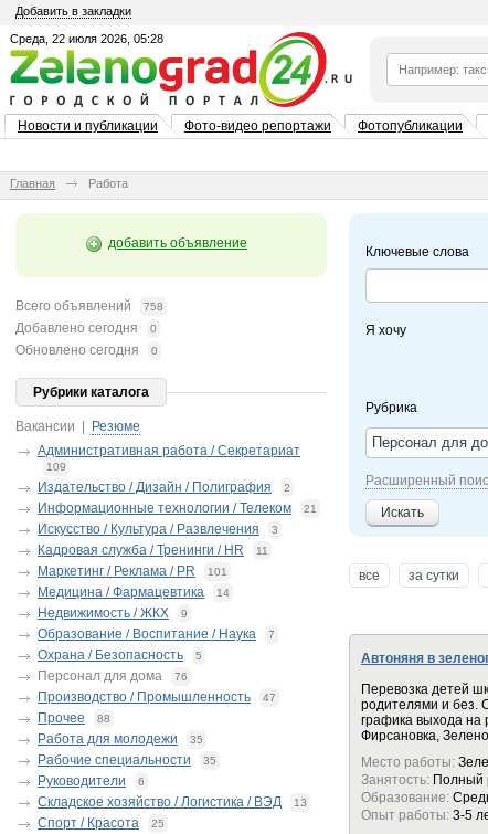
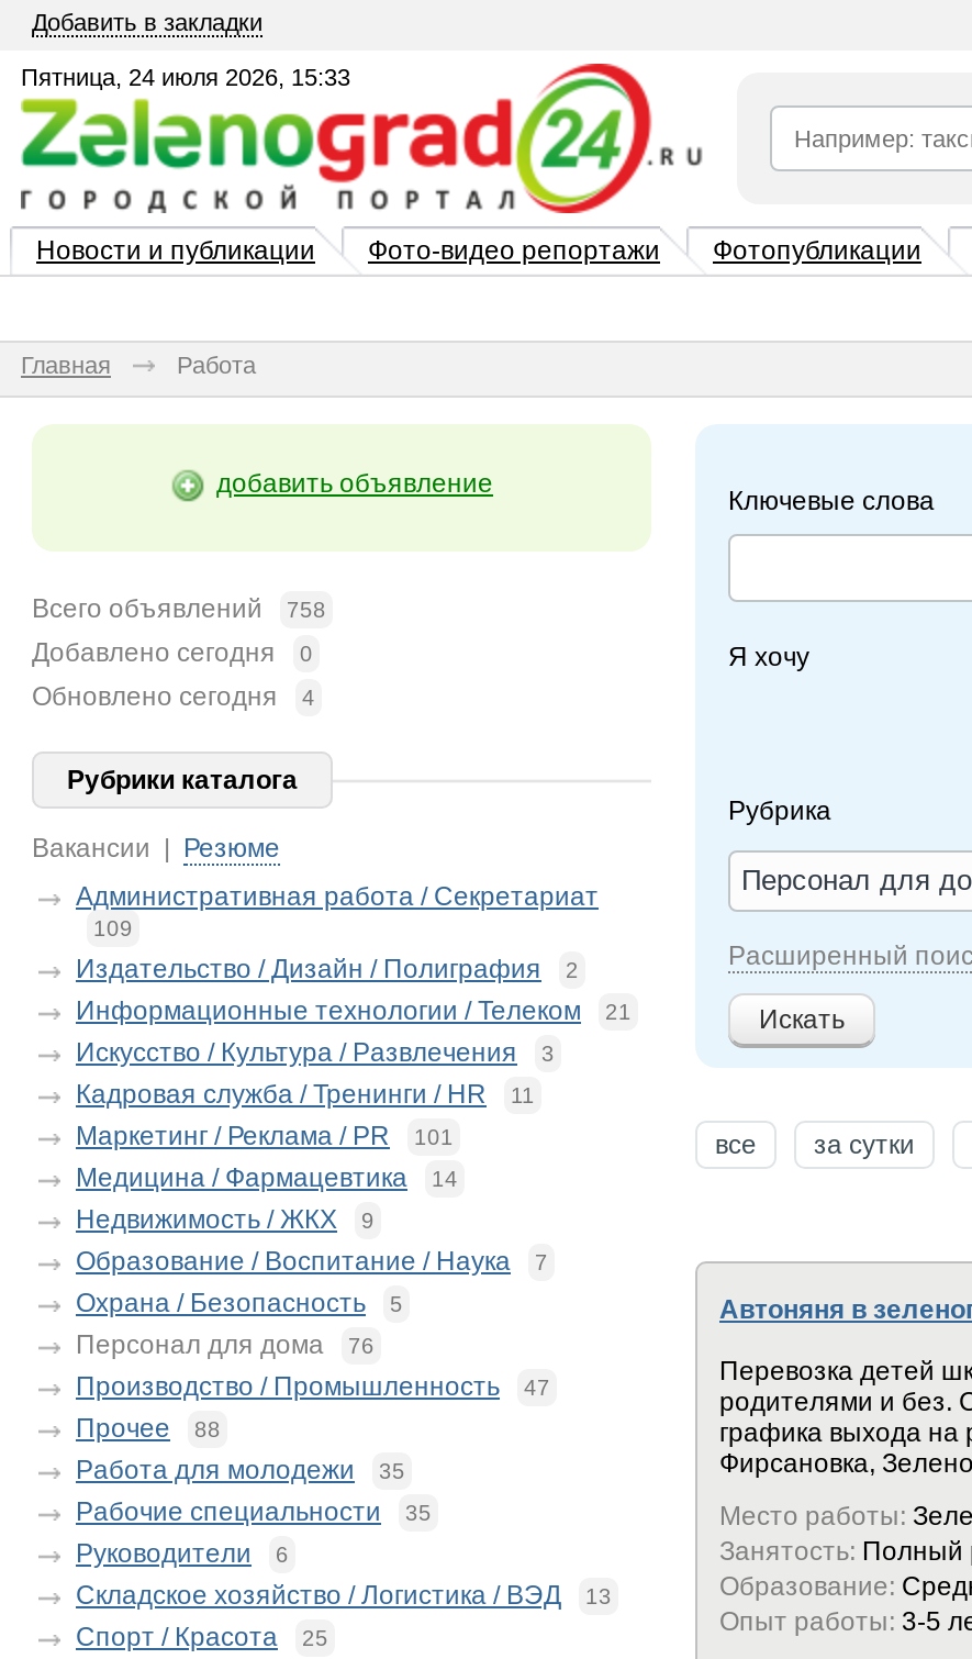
[10,32,163,45] Среда, 22 июля 2026, 05:28 -> [21,64,350,90] Пятница, 24 июля 2026, 15:33
[15,342,158,358] Обновлено сегодня 0 -> [32,681,315,712] Обновлено сегодня 4

